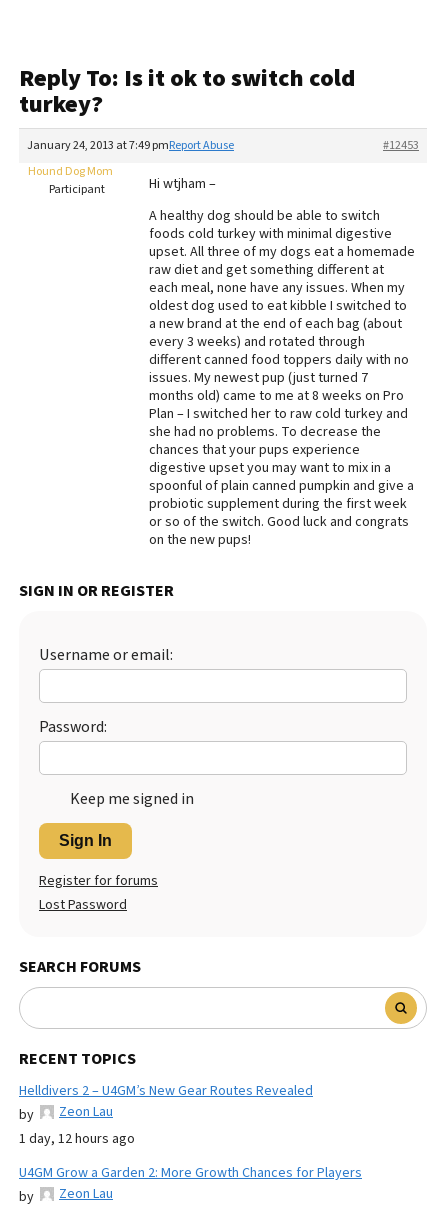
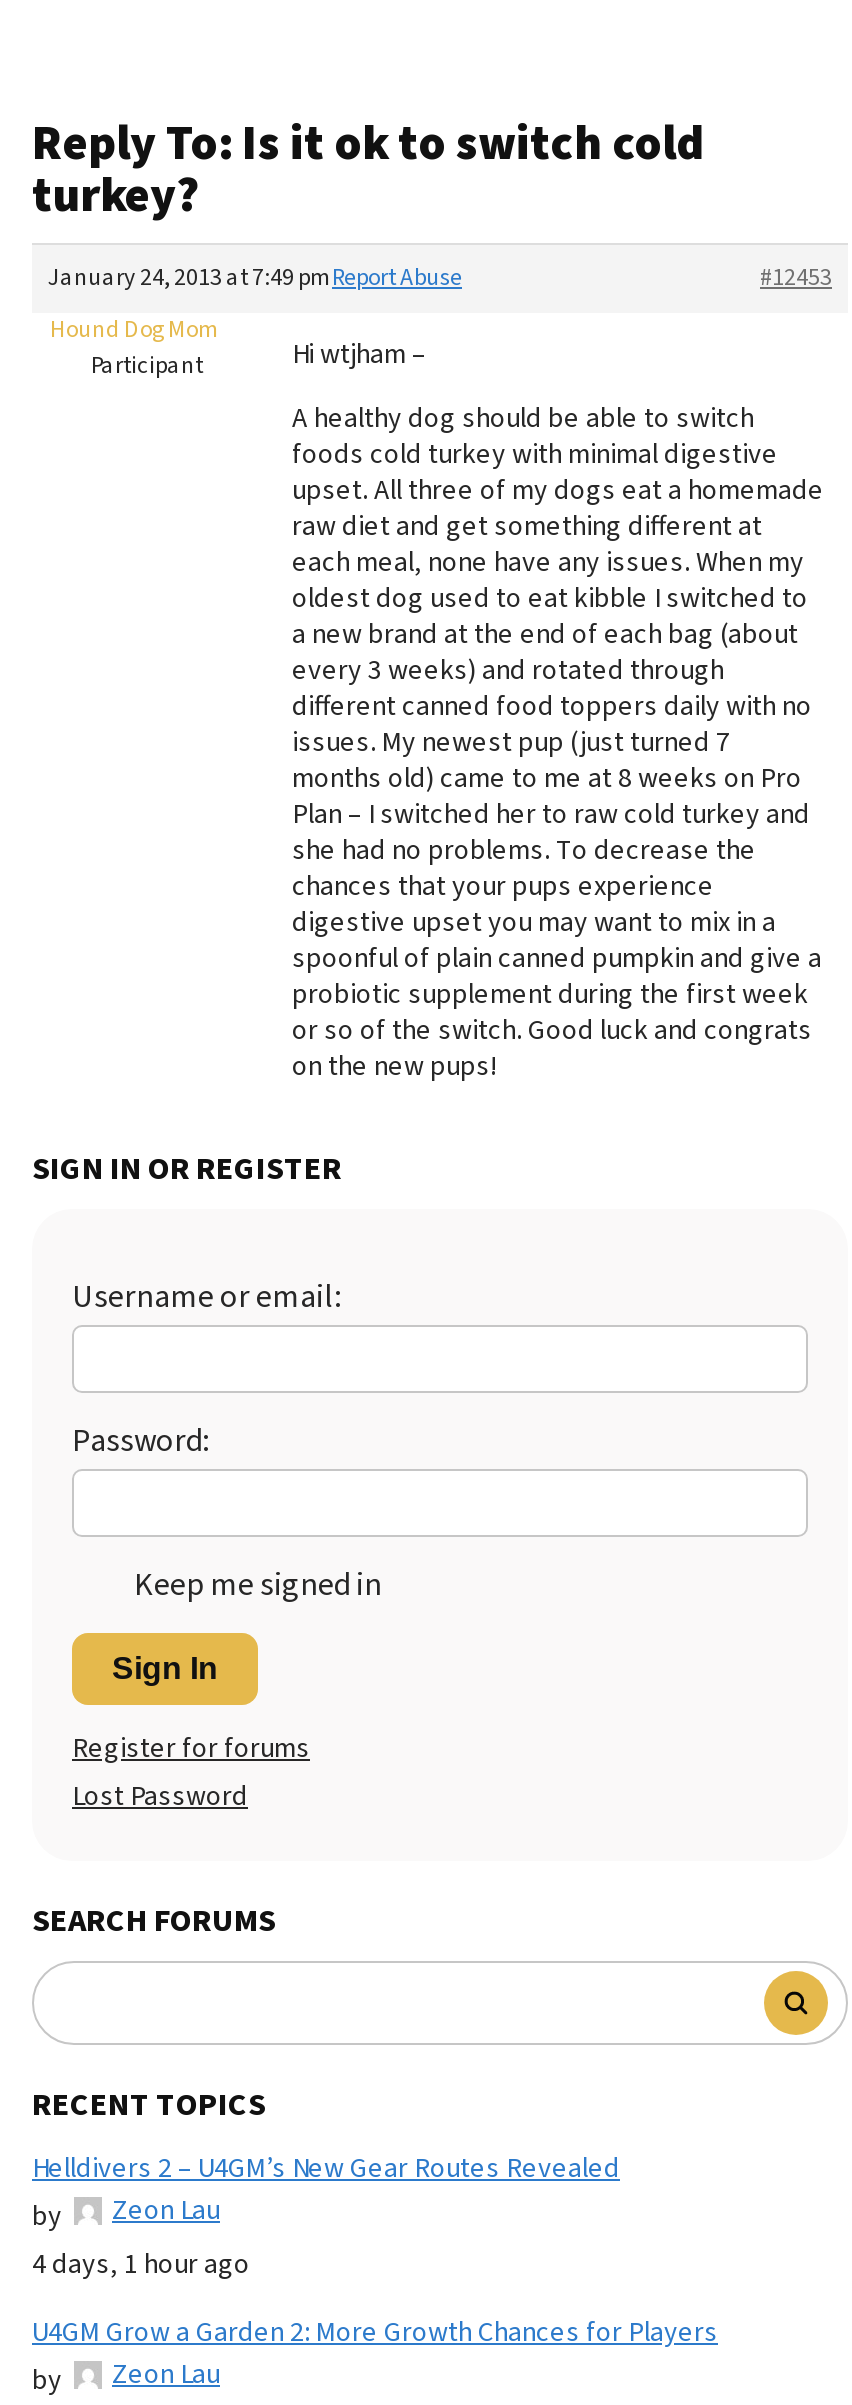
[19,1129,135,1149] 1 day, 12 hours ago -> [32,2244,250,2284] 4 days, 1 hour ago

